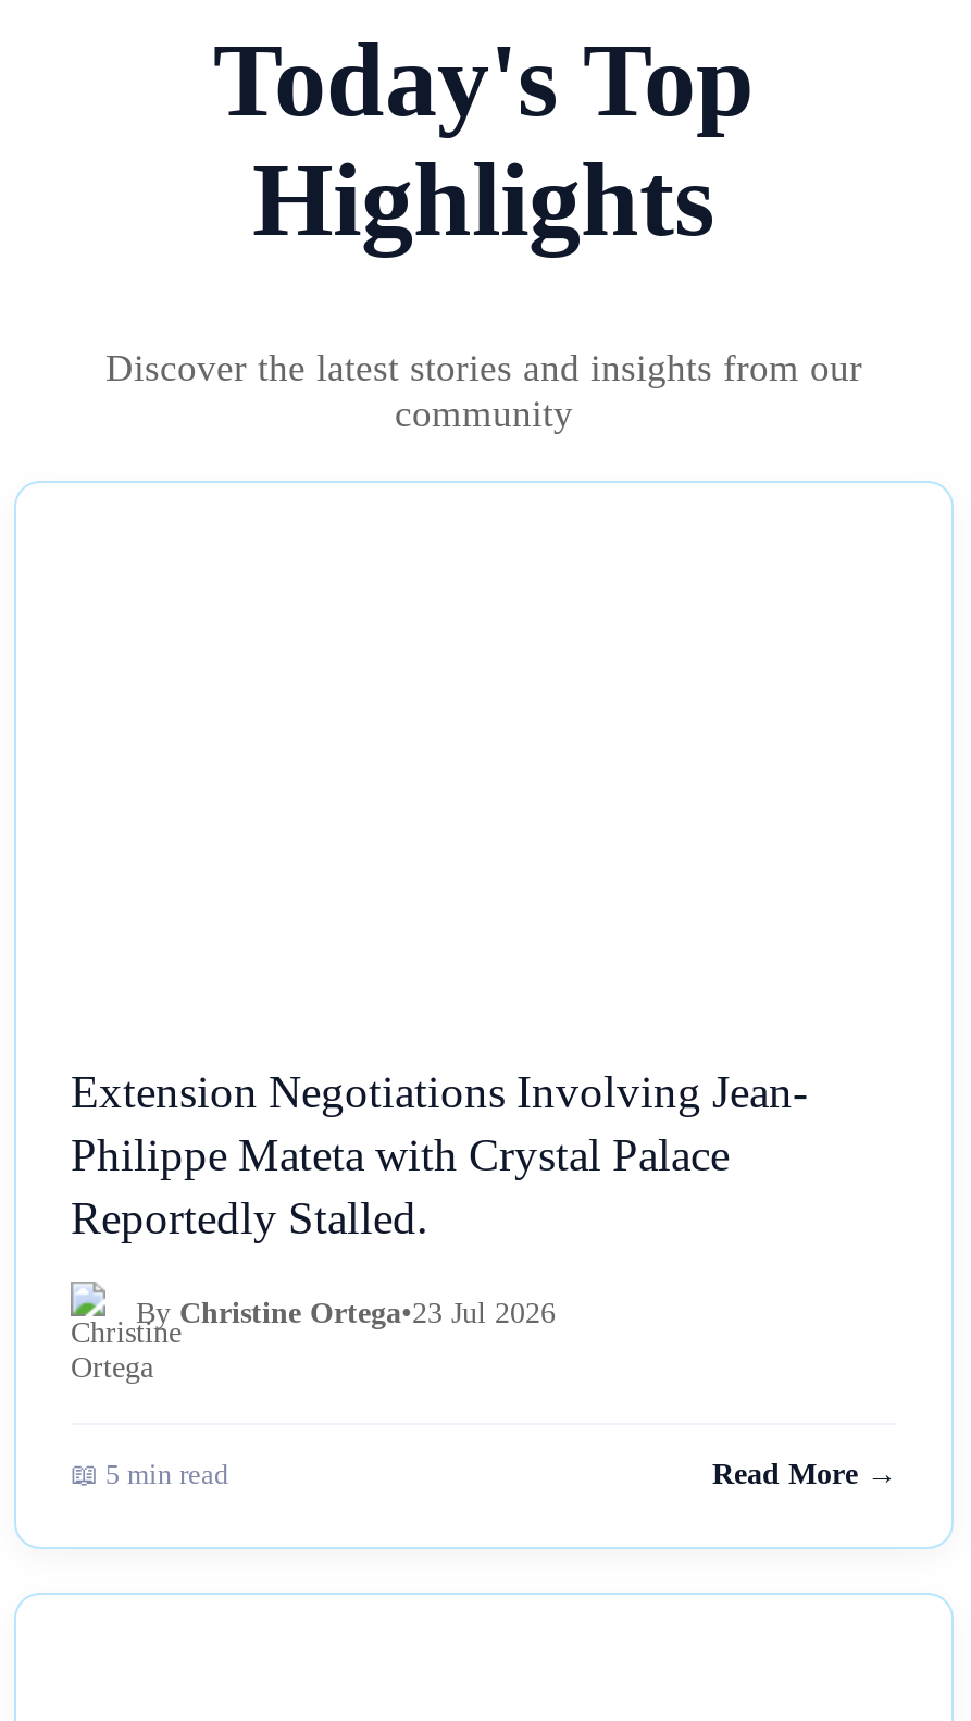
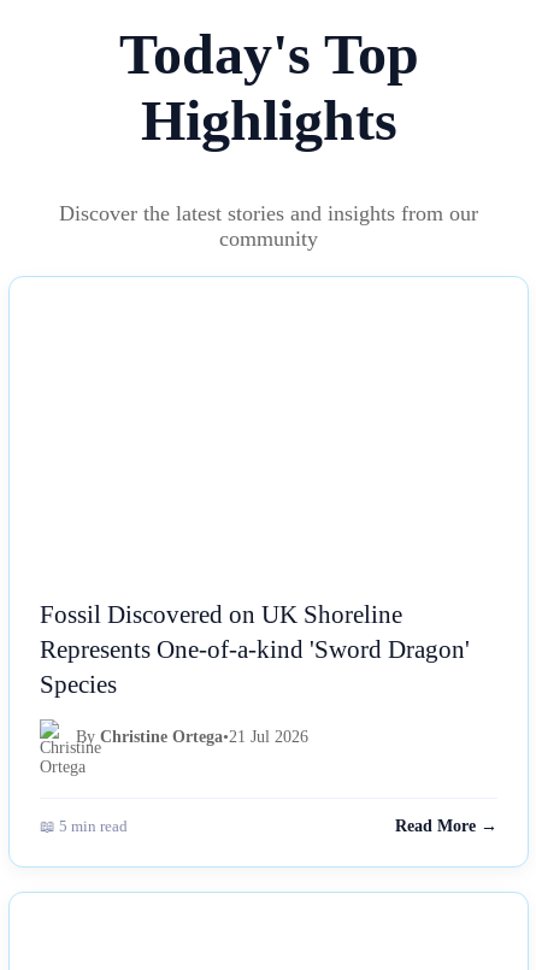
[71,1067,808,1243] Extension Negotiations Involving Jean- | Philippe Mateta with Crystal Palace | Reportedly Stalled. -> [40,601,470,698] Fossil Discovered on UK Shoreline | Represents One-of-a-kind 'Sword Dragon' | Species
[136,1298,556,1330] By Christine Ortega•23 Jul 2026 -> [76,728,308,746] By Christine Ortega•21 Jul 2026

